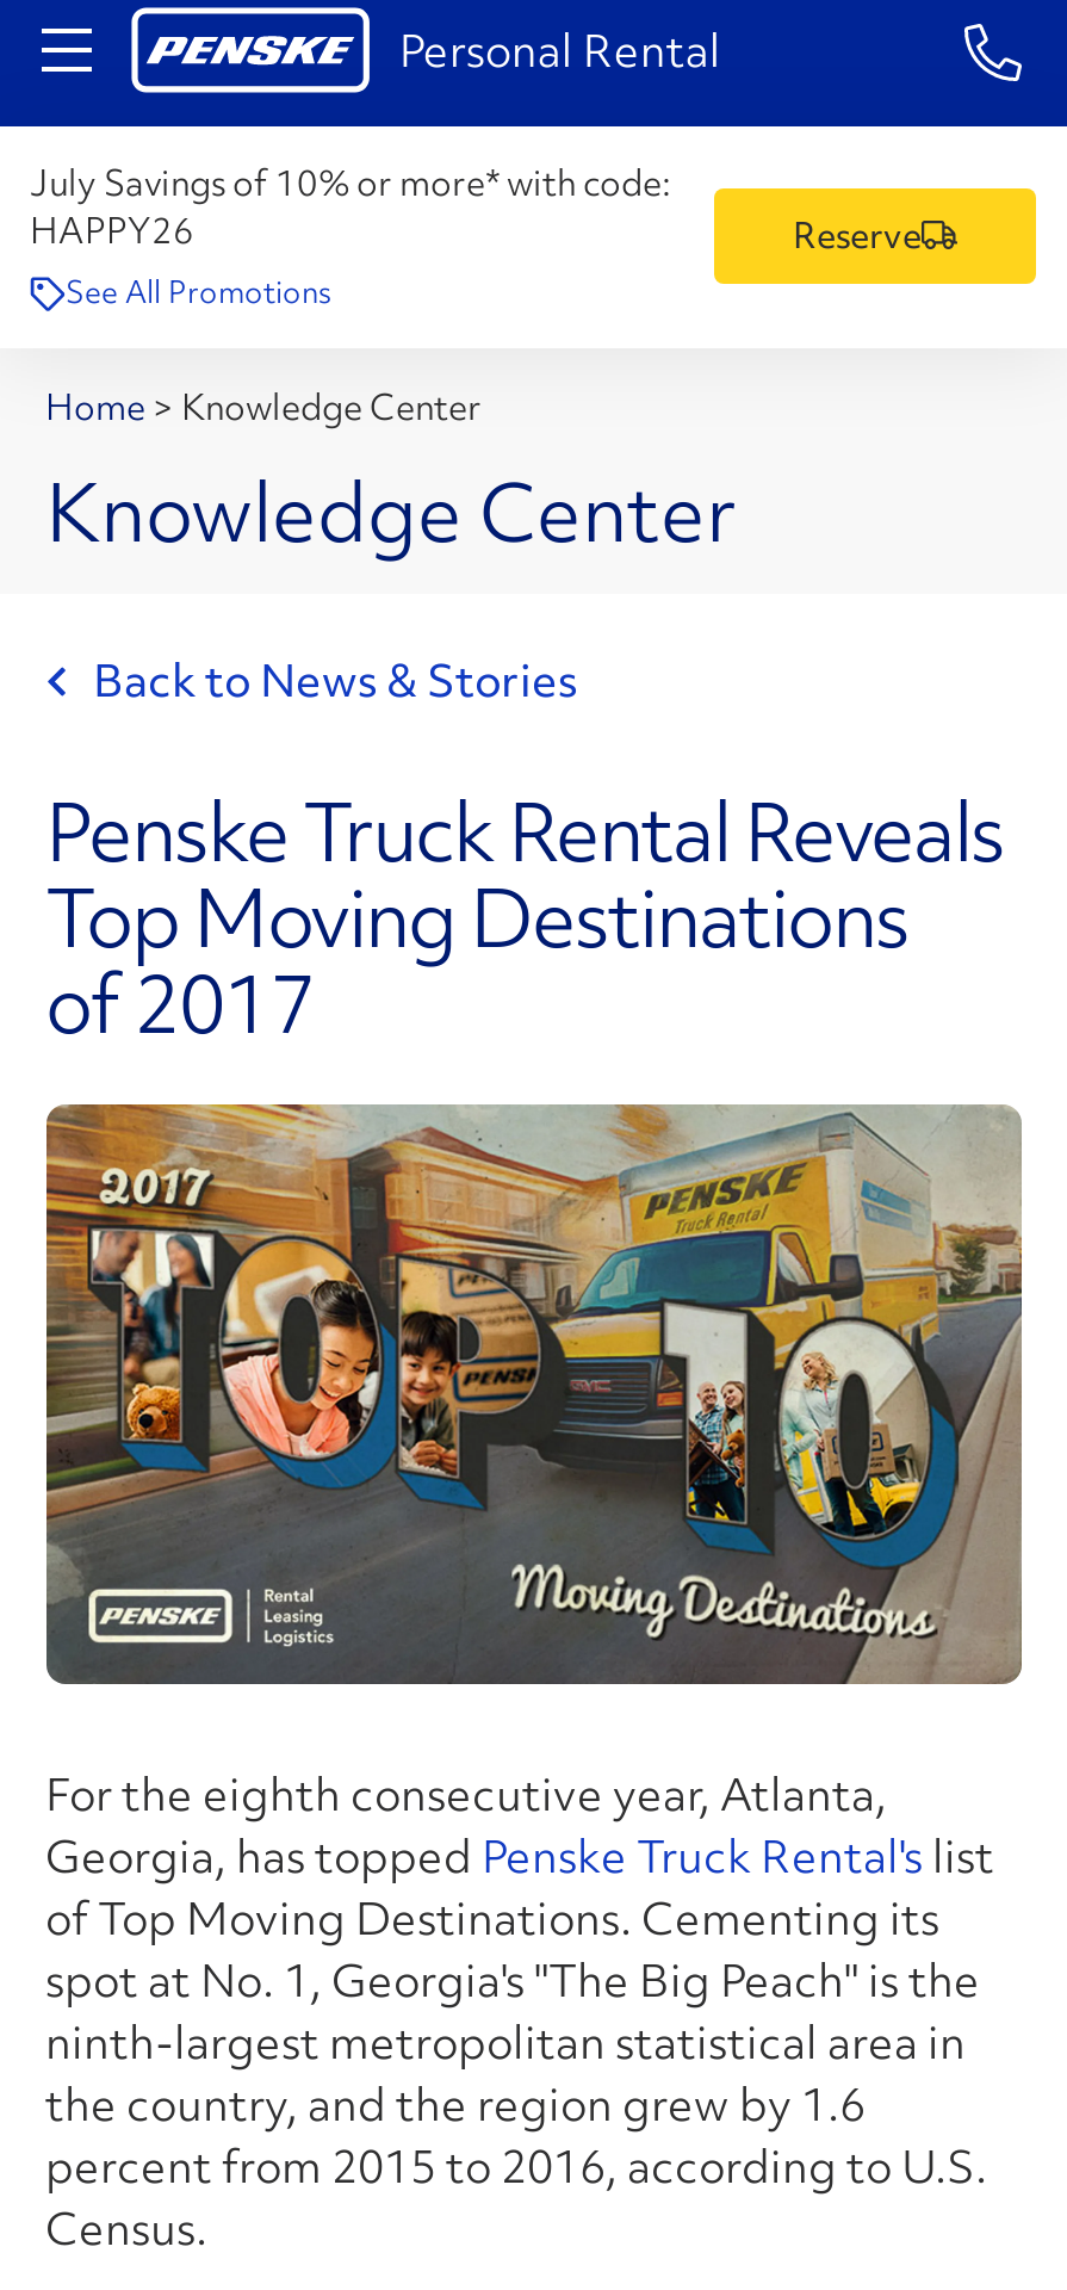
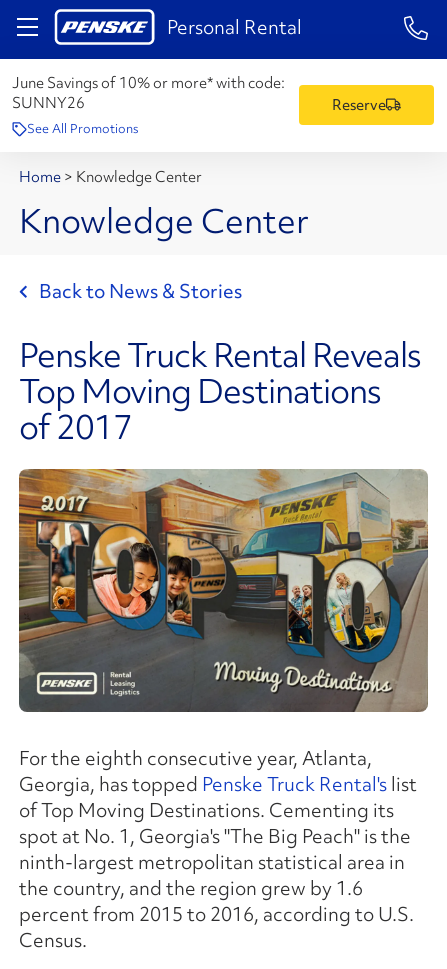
[30,160,671,255] July Savings of 10% or more* with code: | HAPPY26 -> [12,73,285,113] June Savings of 10% or more* with code: | SUNNY26

